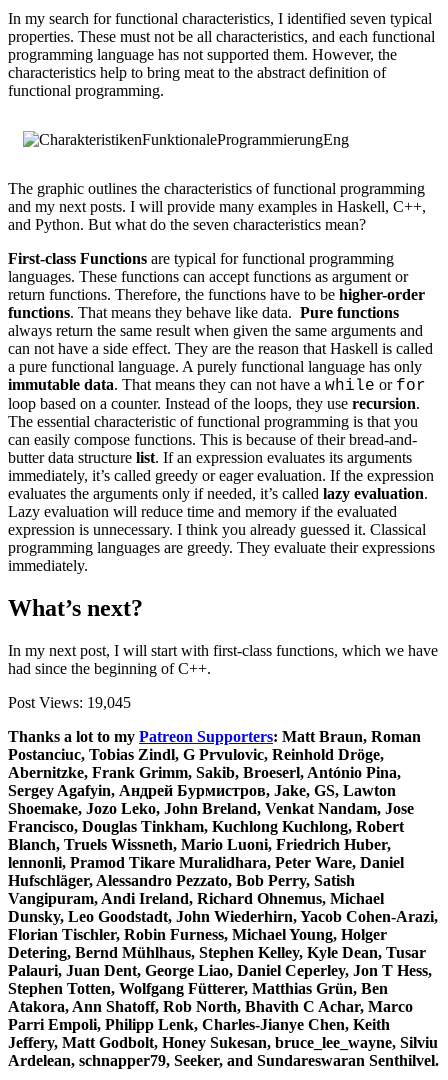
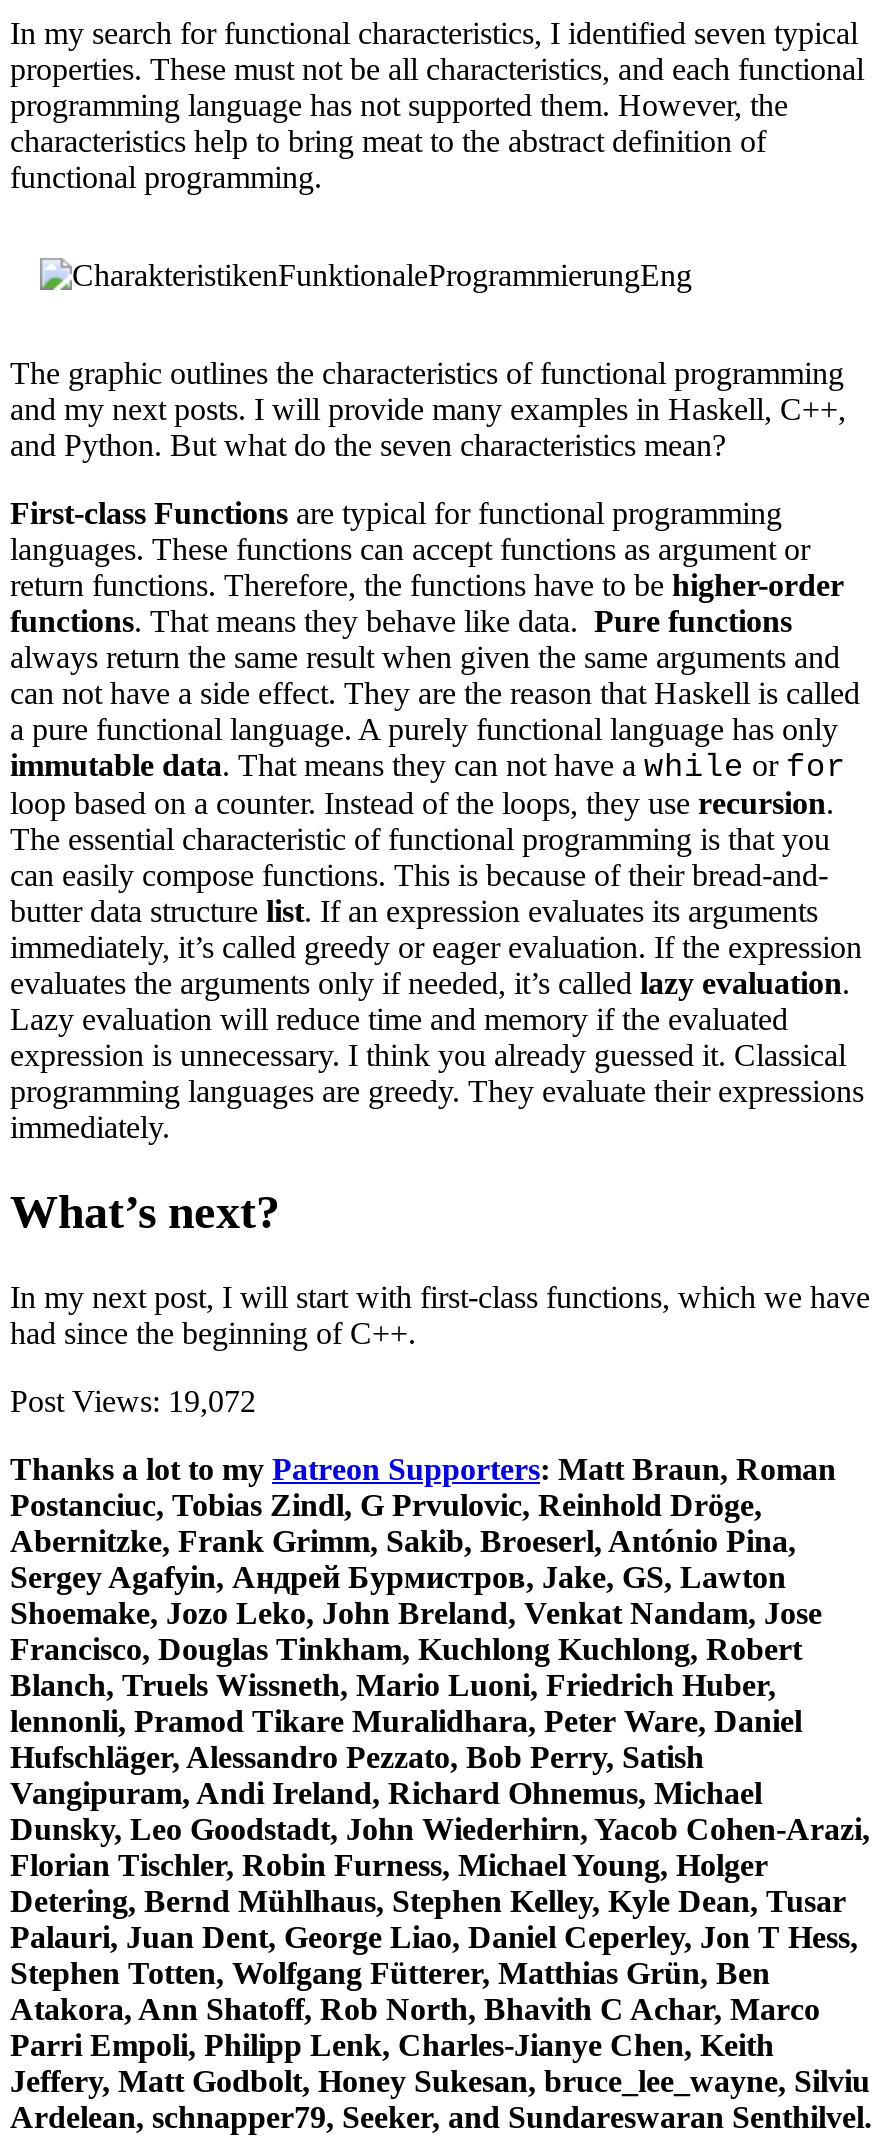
[8,694,131,711] Post Views: 19,045 -> [10,1384,256,1418] Post Views: 19,072

